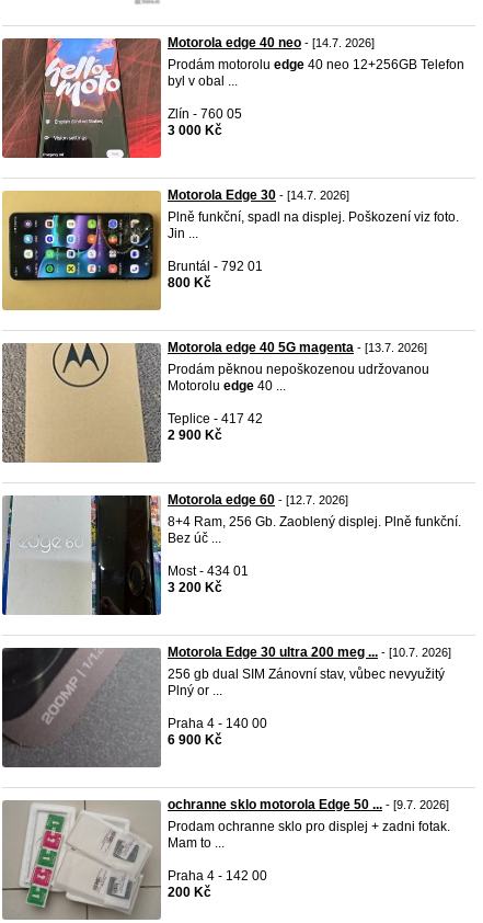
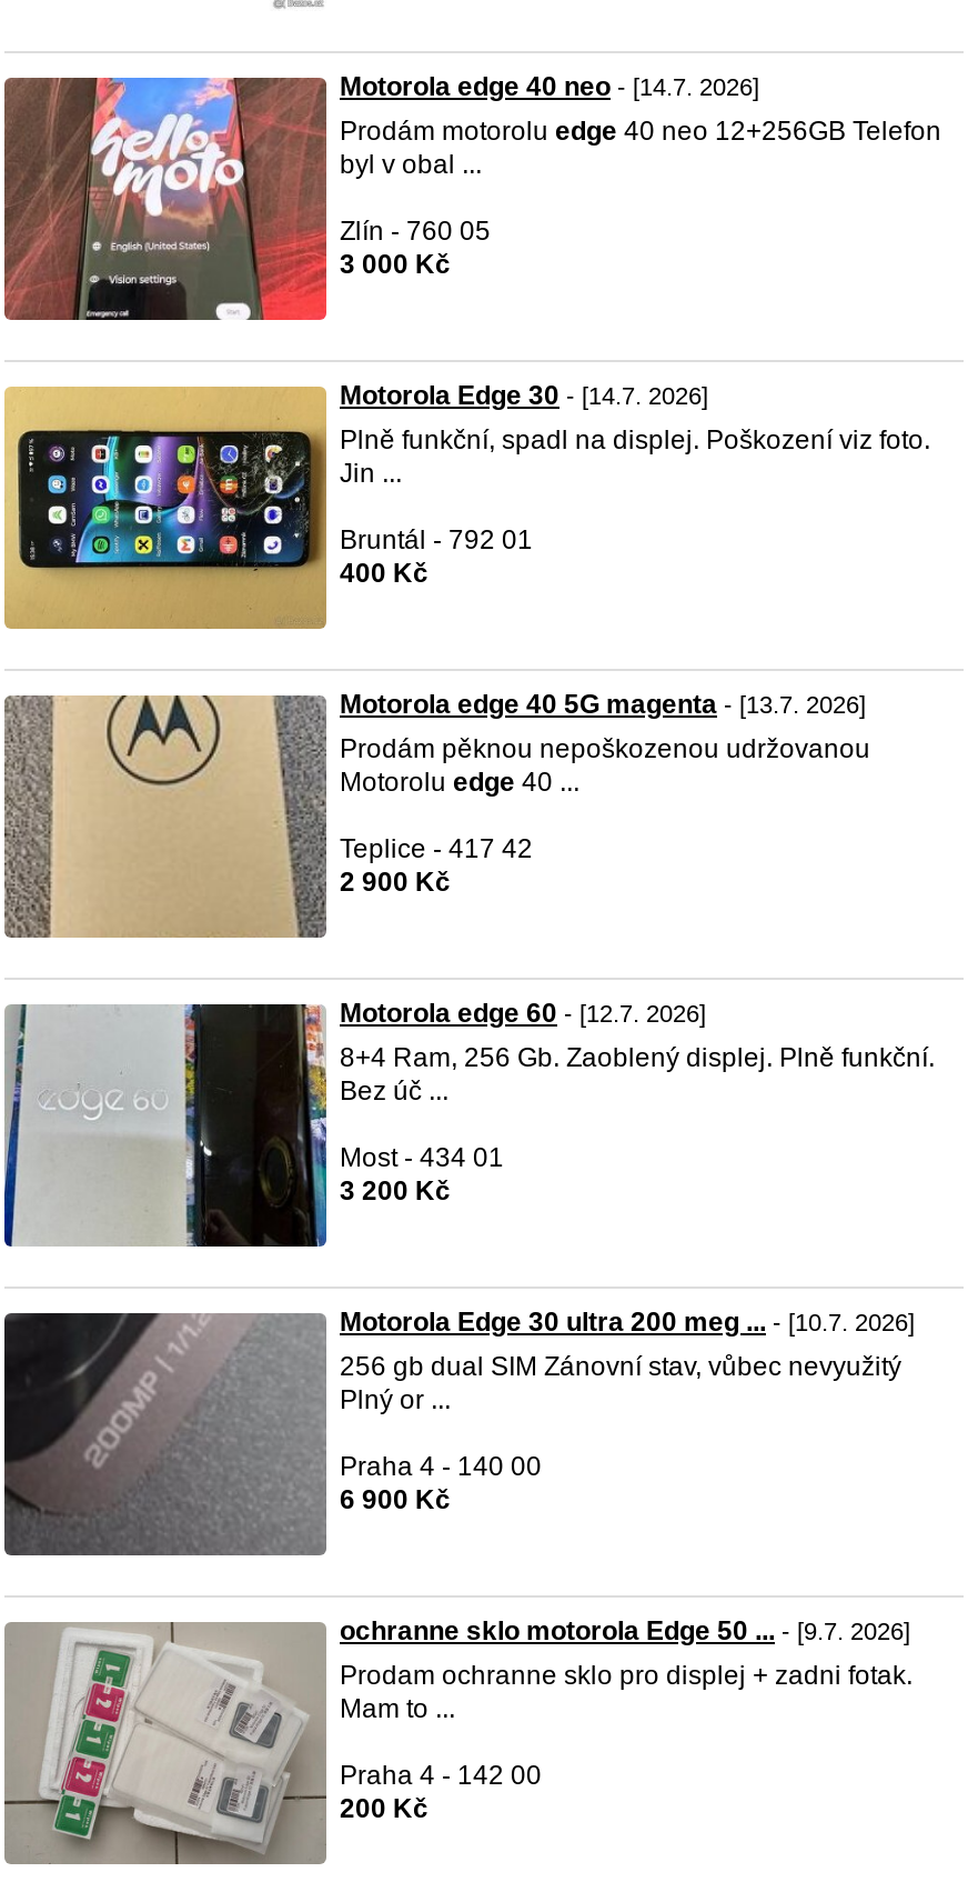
[168,275,211,290] 800 Kč -> [340,558,428,589] 400 Kč

